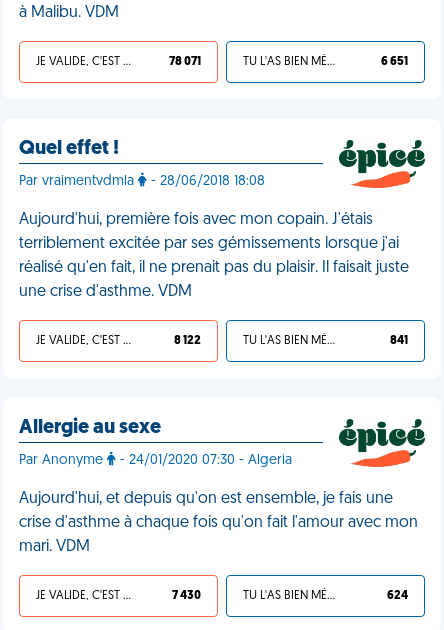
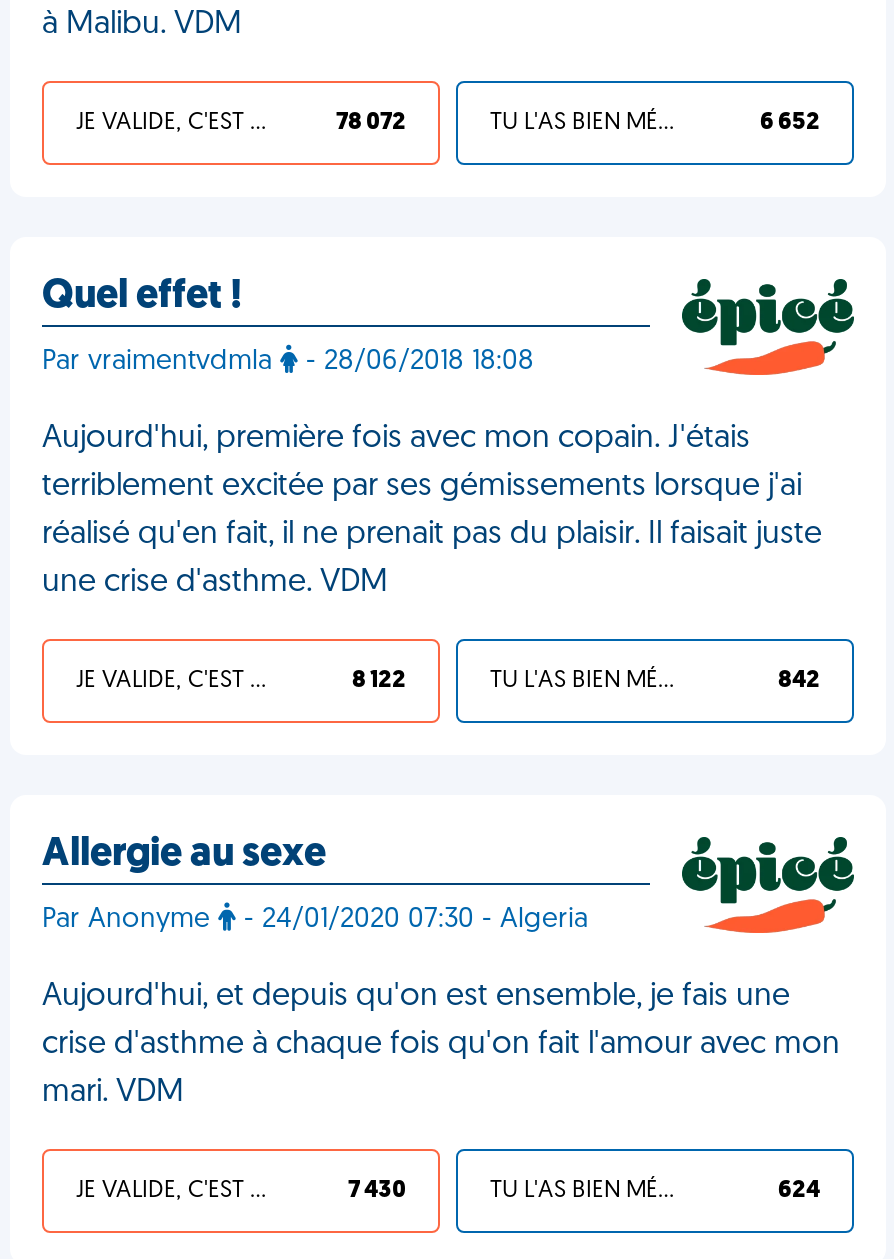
[169,56,201,68] 78 071 -> [336,111,406,135] 78 072
[381,56,408,68] 6 651 -> [760,111,820,135] 6 652
[390,335,408,347] 841 -> [778,669,820,693] 842

